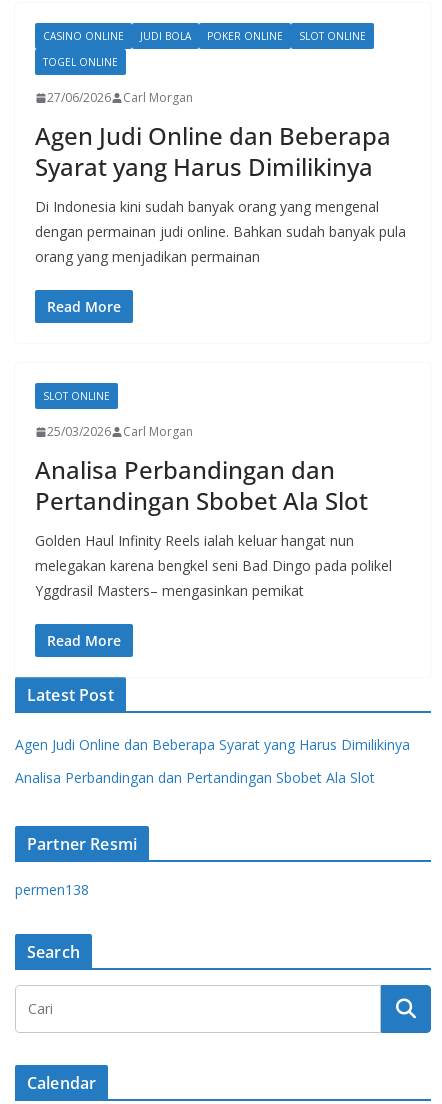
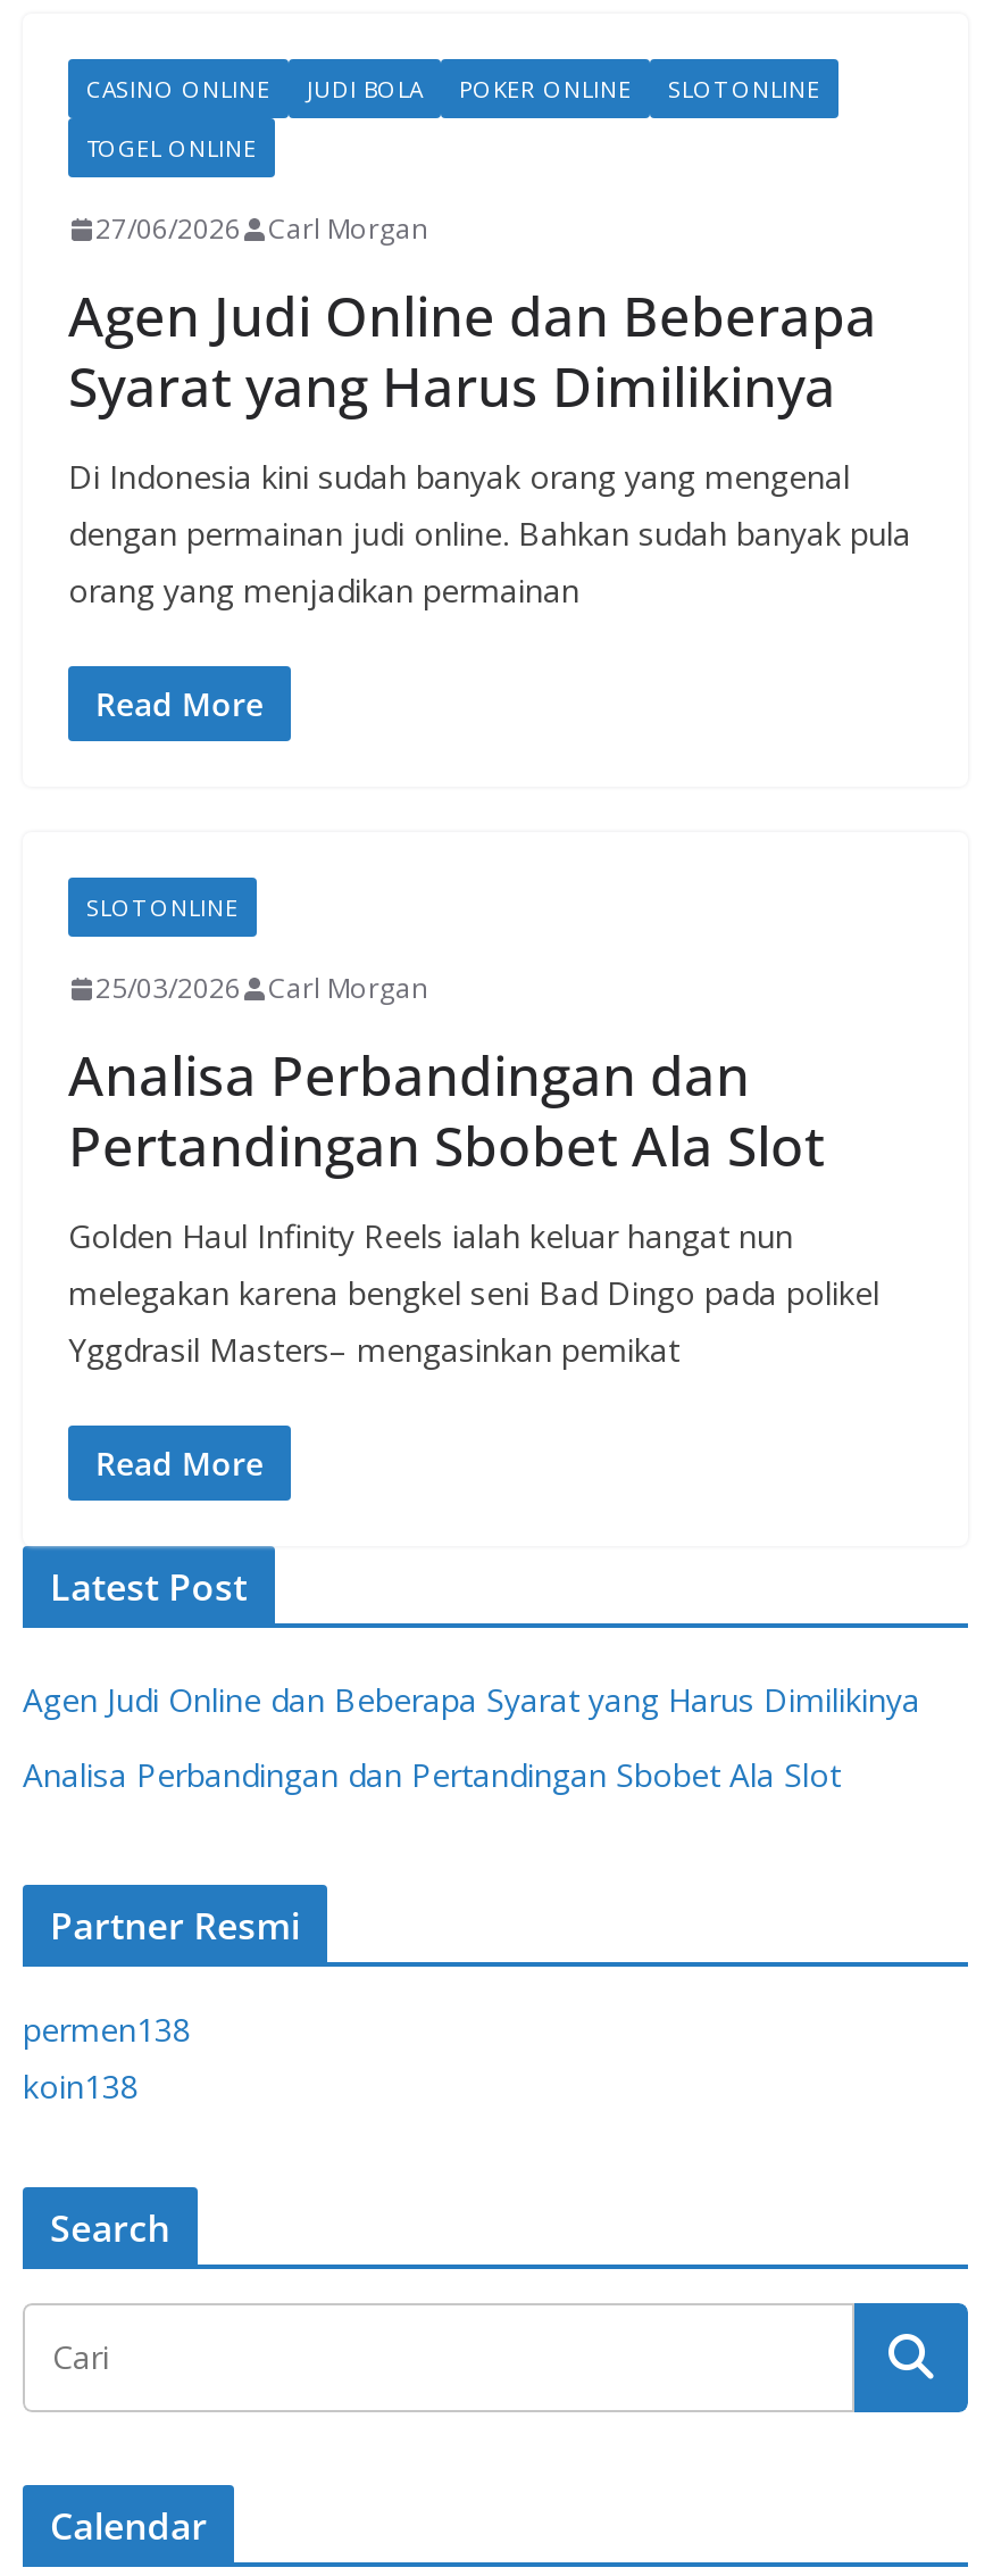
none -> [23,2064,139,2108] koin138

